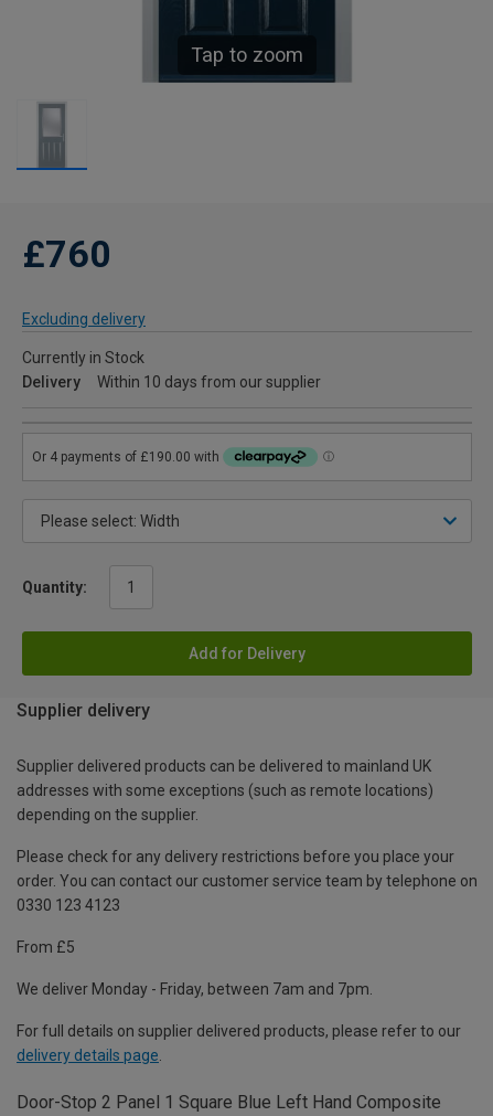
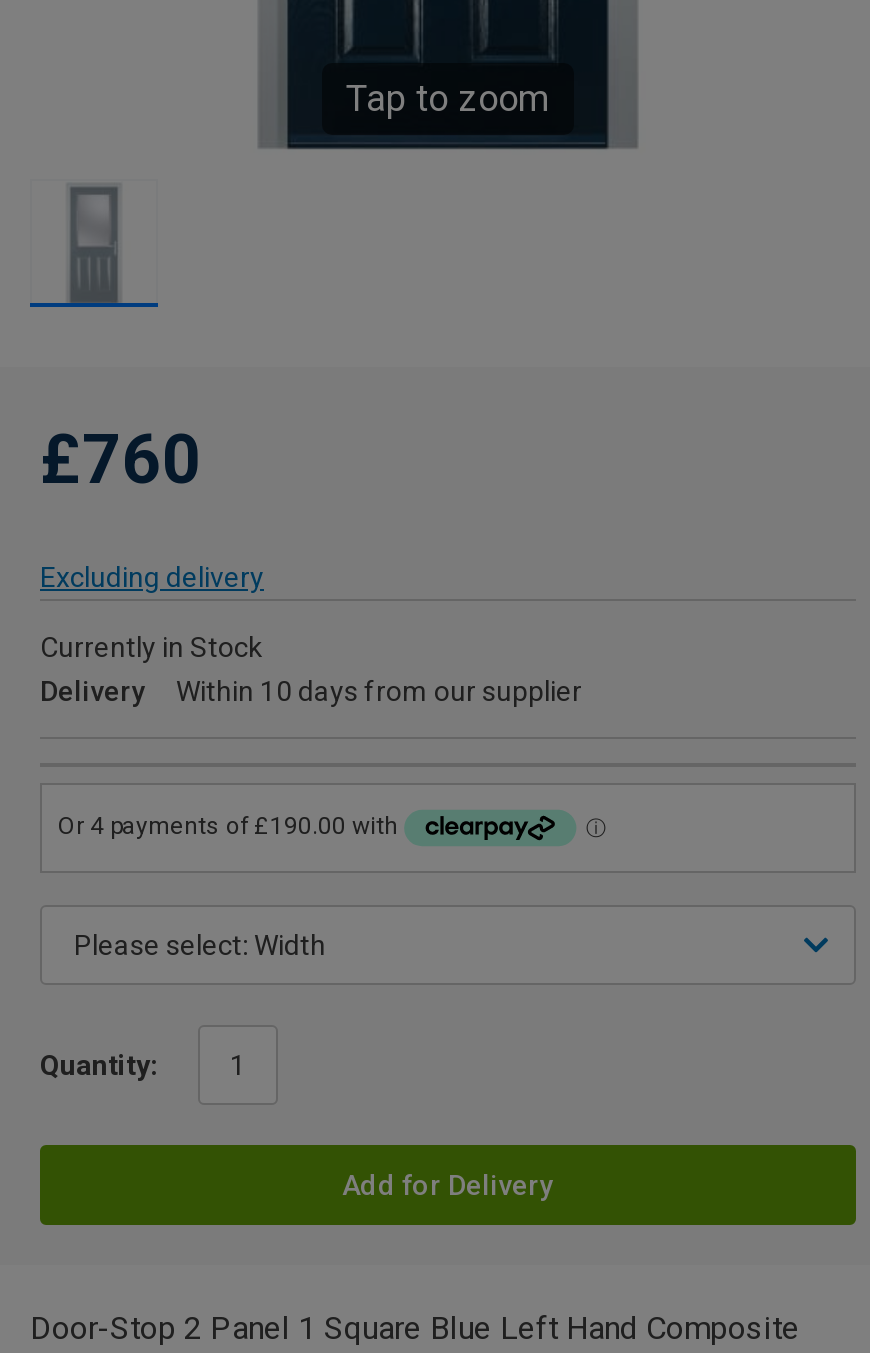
[17,700,478,1064] Supplier delivery | Supplier delivered products can be delivered to mainland UK | addresses with some exceptions (such as remote locations) | depending on the supplier. | Please check for any delivery restrictions before you place your | order. You can contact our customer service team by telephone on | 0330 123 4123 | From £5 | We deliver Monday - Friday, between 7am and 7pm. | For full details on supplier delivered products, please refer to our | delivery details page. -> none

